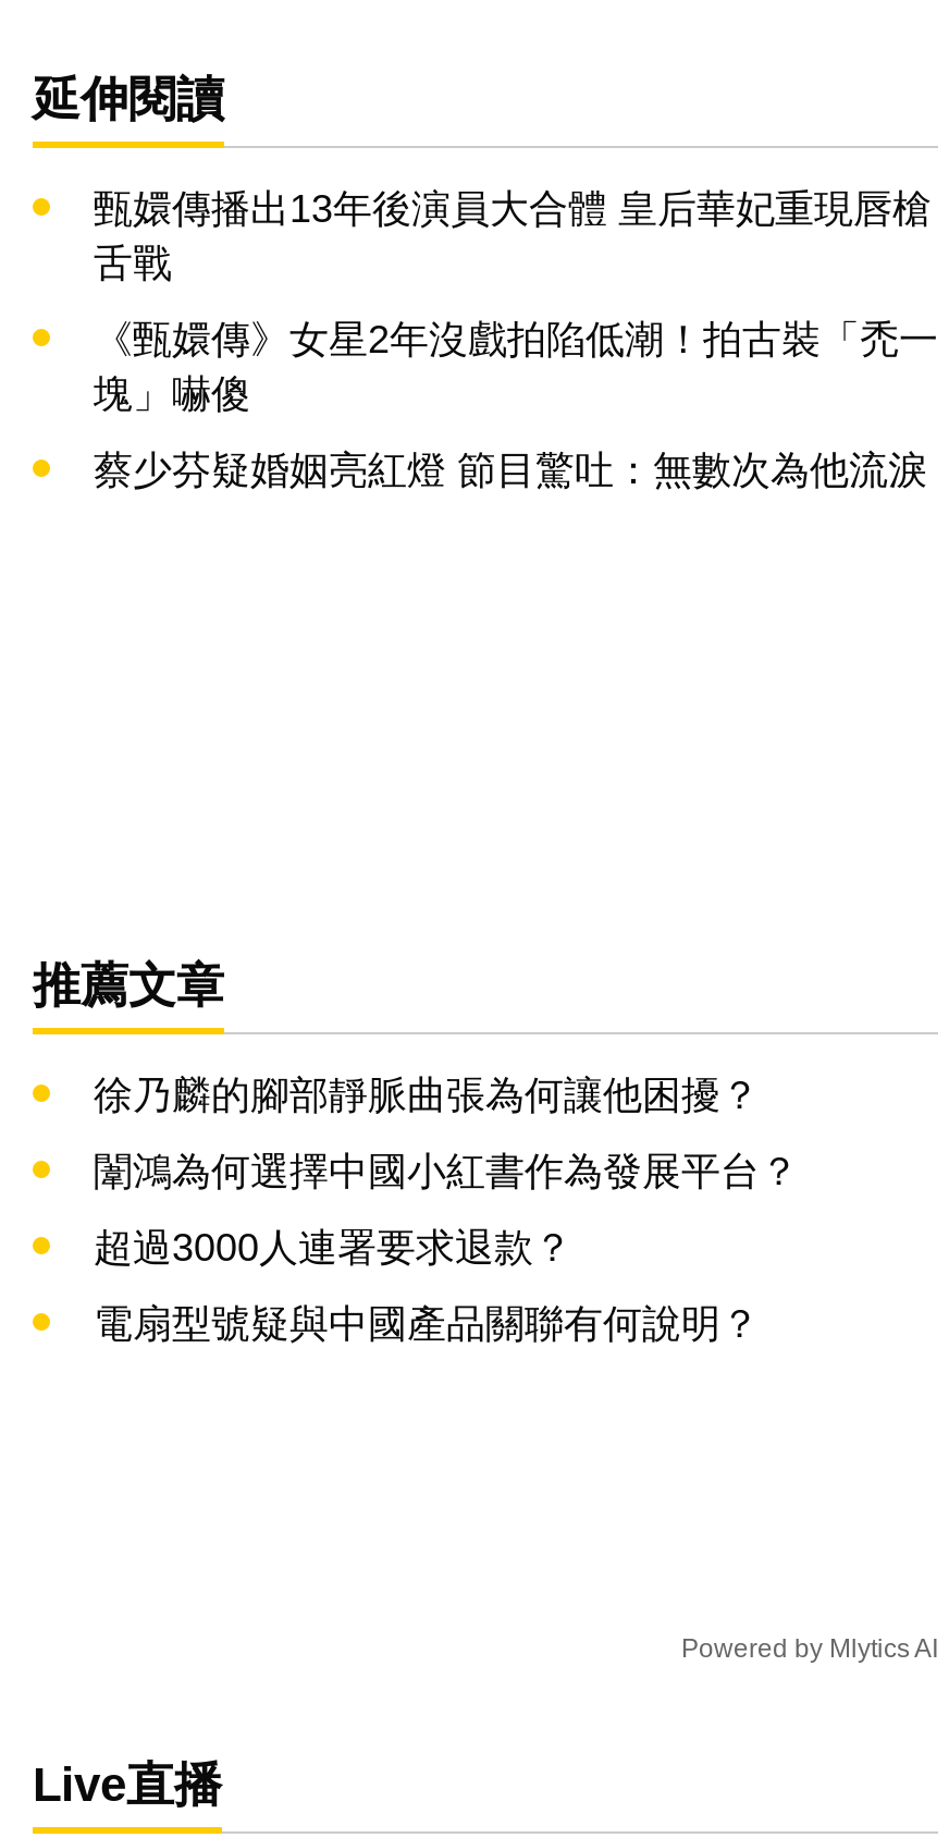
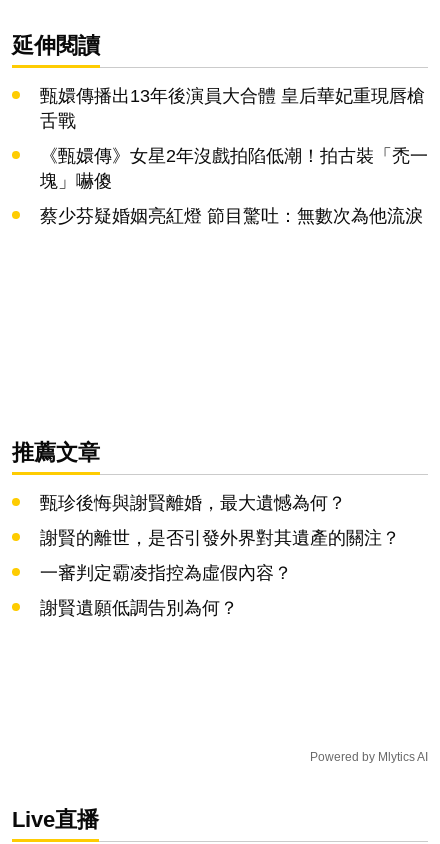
[94,1074,760,1118] 徐乃麟的腳部靜脈曲張為何讓他困擾？ -> [40,493,346,513] 甄珍後悔與謝賢離婚，最大遺憾為何？
[94,1150,799,1194] 闈鴻為何選擇中國小紅書作為發展平台？ -> [40,528,400,548] 謝賢的離世，是否引發外界對其遺產的關注？
[94,1226,572,1270] 超過3000人連署要求退款？ -> [40,563,292,583] 一審判定霸凌指控為虛假內容？
[94,1303,760,1346] 電扇型號疑與中國產品關聯有何說明？ -> [40,598,238,618] 謝賢遺願低調告別為何？

